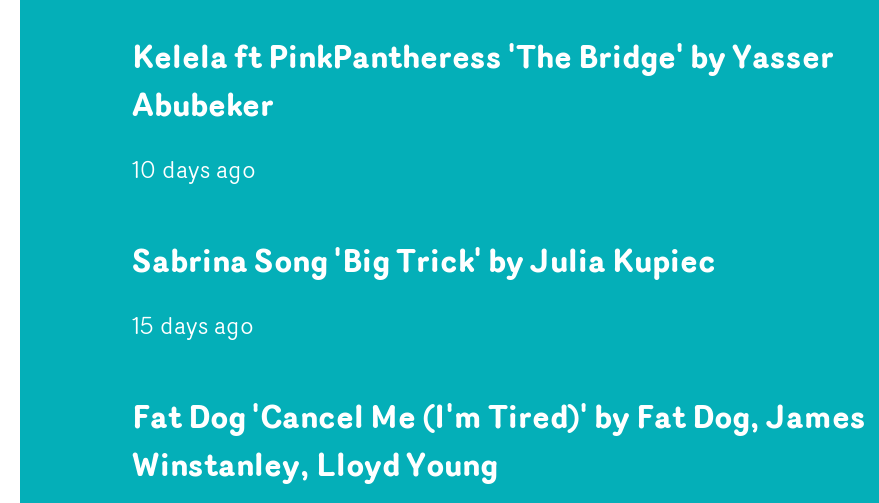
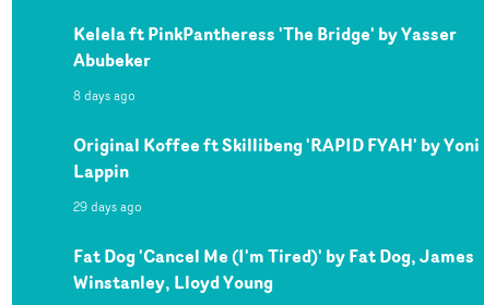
[132,151,256,185] 10 days ago -> [73,86,135,104] 8 days ago
[132,235,716,283] Sabrina Song 'Big Trick' by Julia Kupiec -> [73,131,480,184] Original Koffee ft Skillibeng 'RAPID FYAH' by Yoni | Lappin
[132,307,254,341] 15 days ago -> [73,197,142,215] 29 days ago

